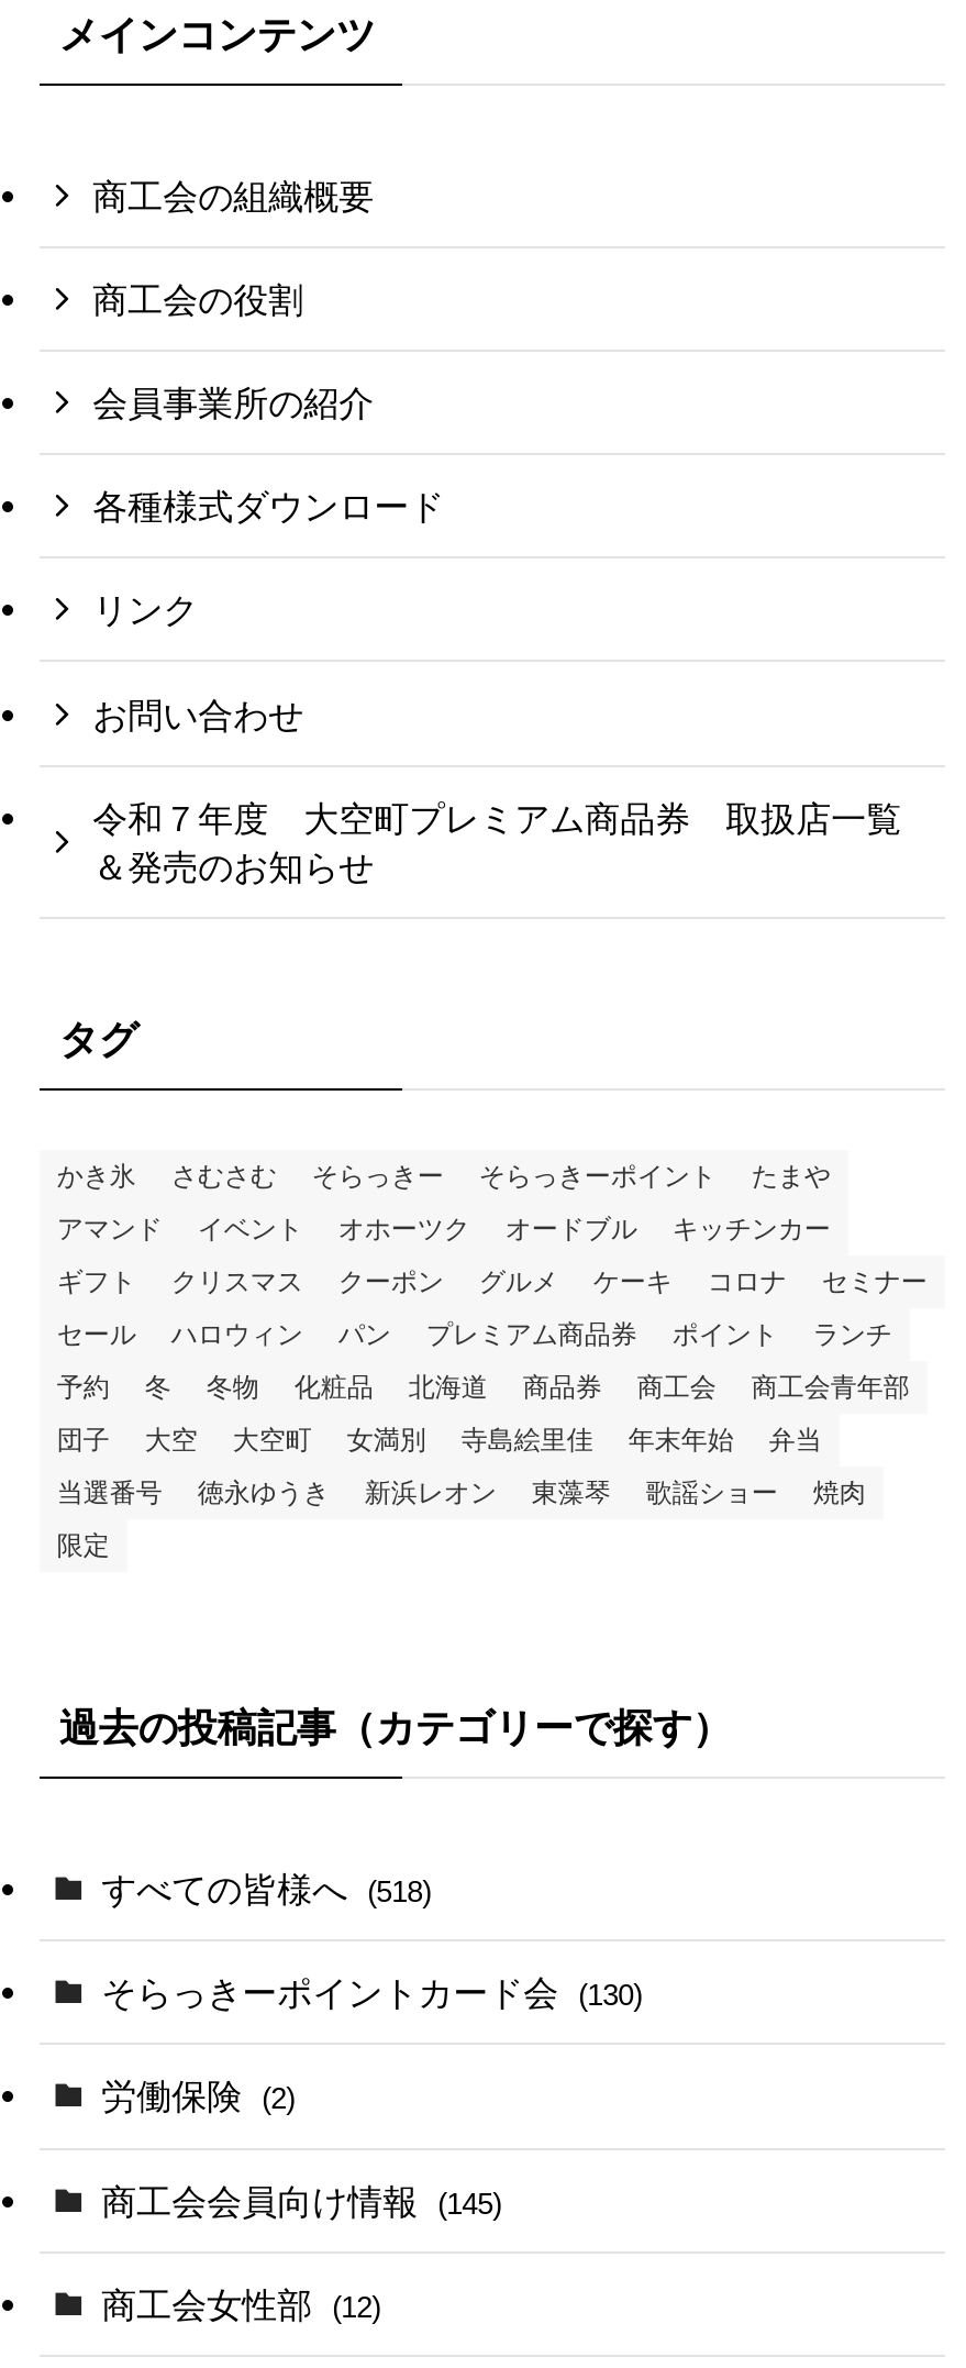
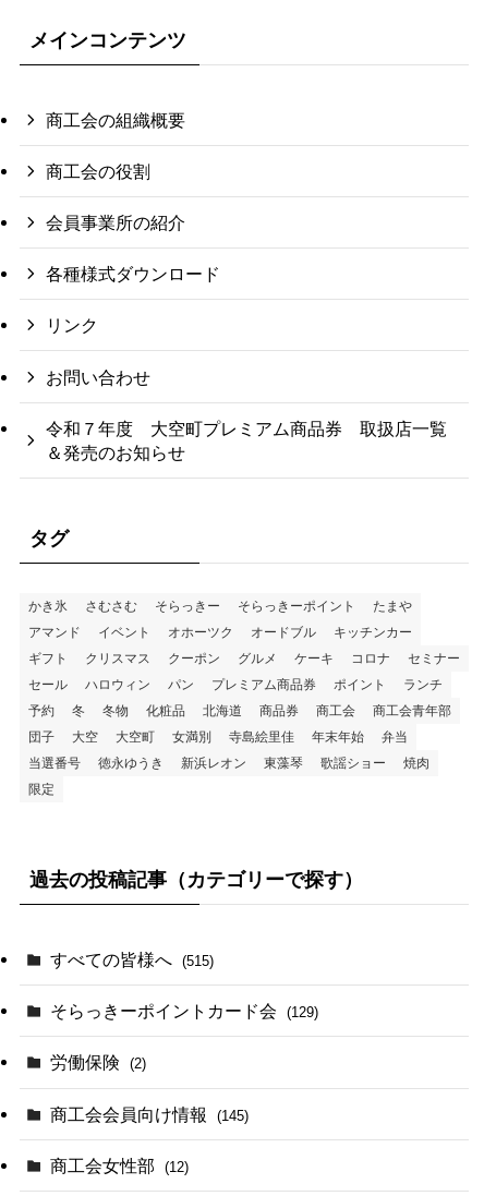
[101,1869,431,1909] すべての皆様へ (518) -> [50,950,214,969] すべての皆様へ (515)
[101,1973,642,2012] そらっきーポイントカード会 (130) -> [50,1001,318,1021] そらっきーポイントカード会 (129)

